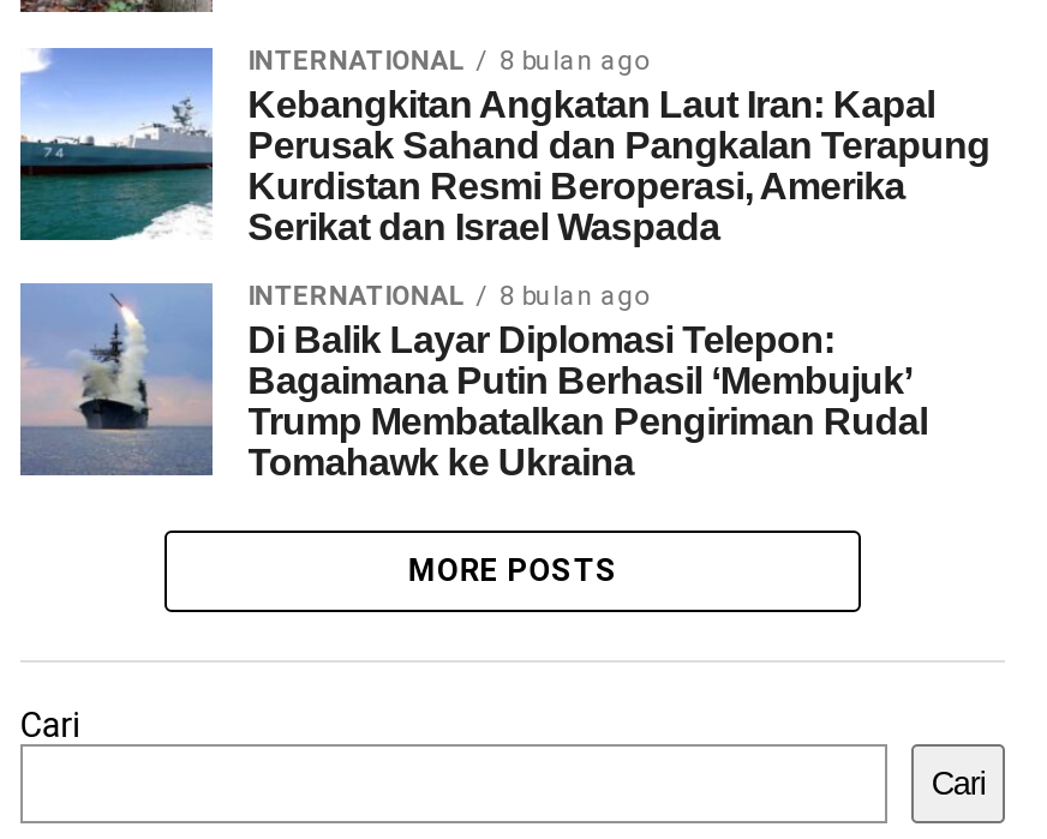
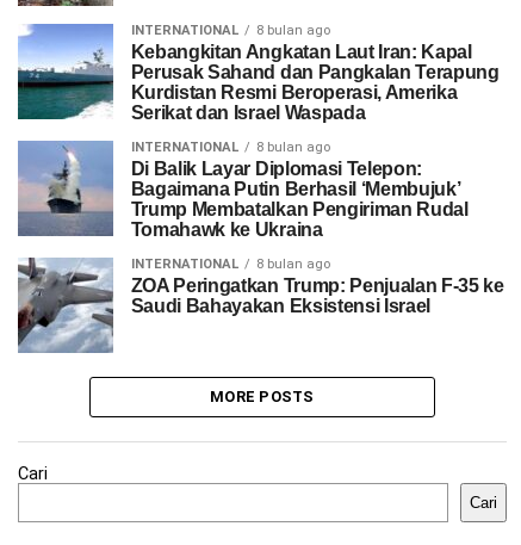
none -> [17,256,504,354] [image] | INTERNATIONAL | 8 bulan ago | ZOA Peringatkan Trump: Penjualan F-35 ke | Saudi Bahayakan Eksistensi Israel

